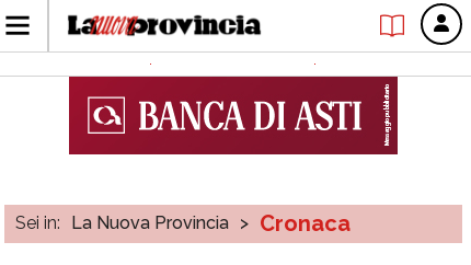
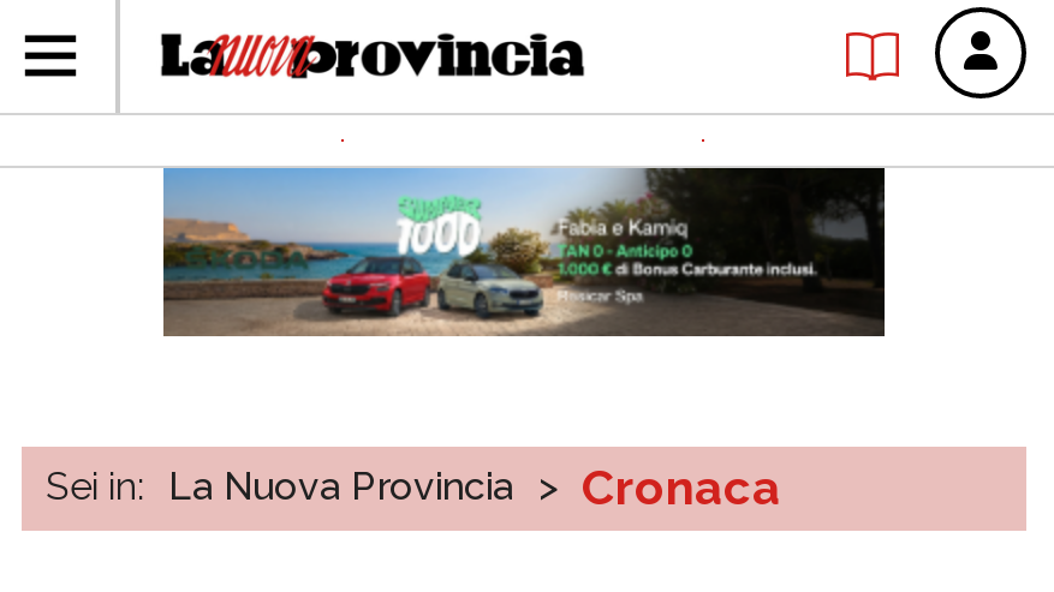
[68,76,399,155] [image] -> [161,166,887,339] [image]

